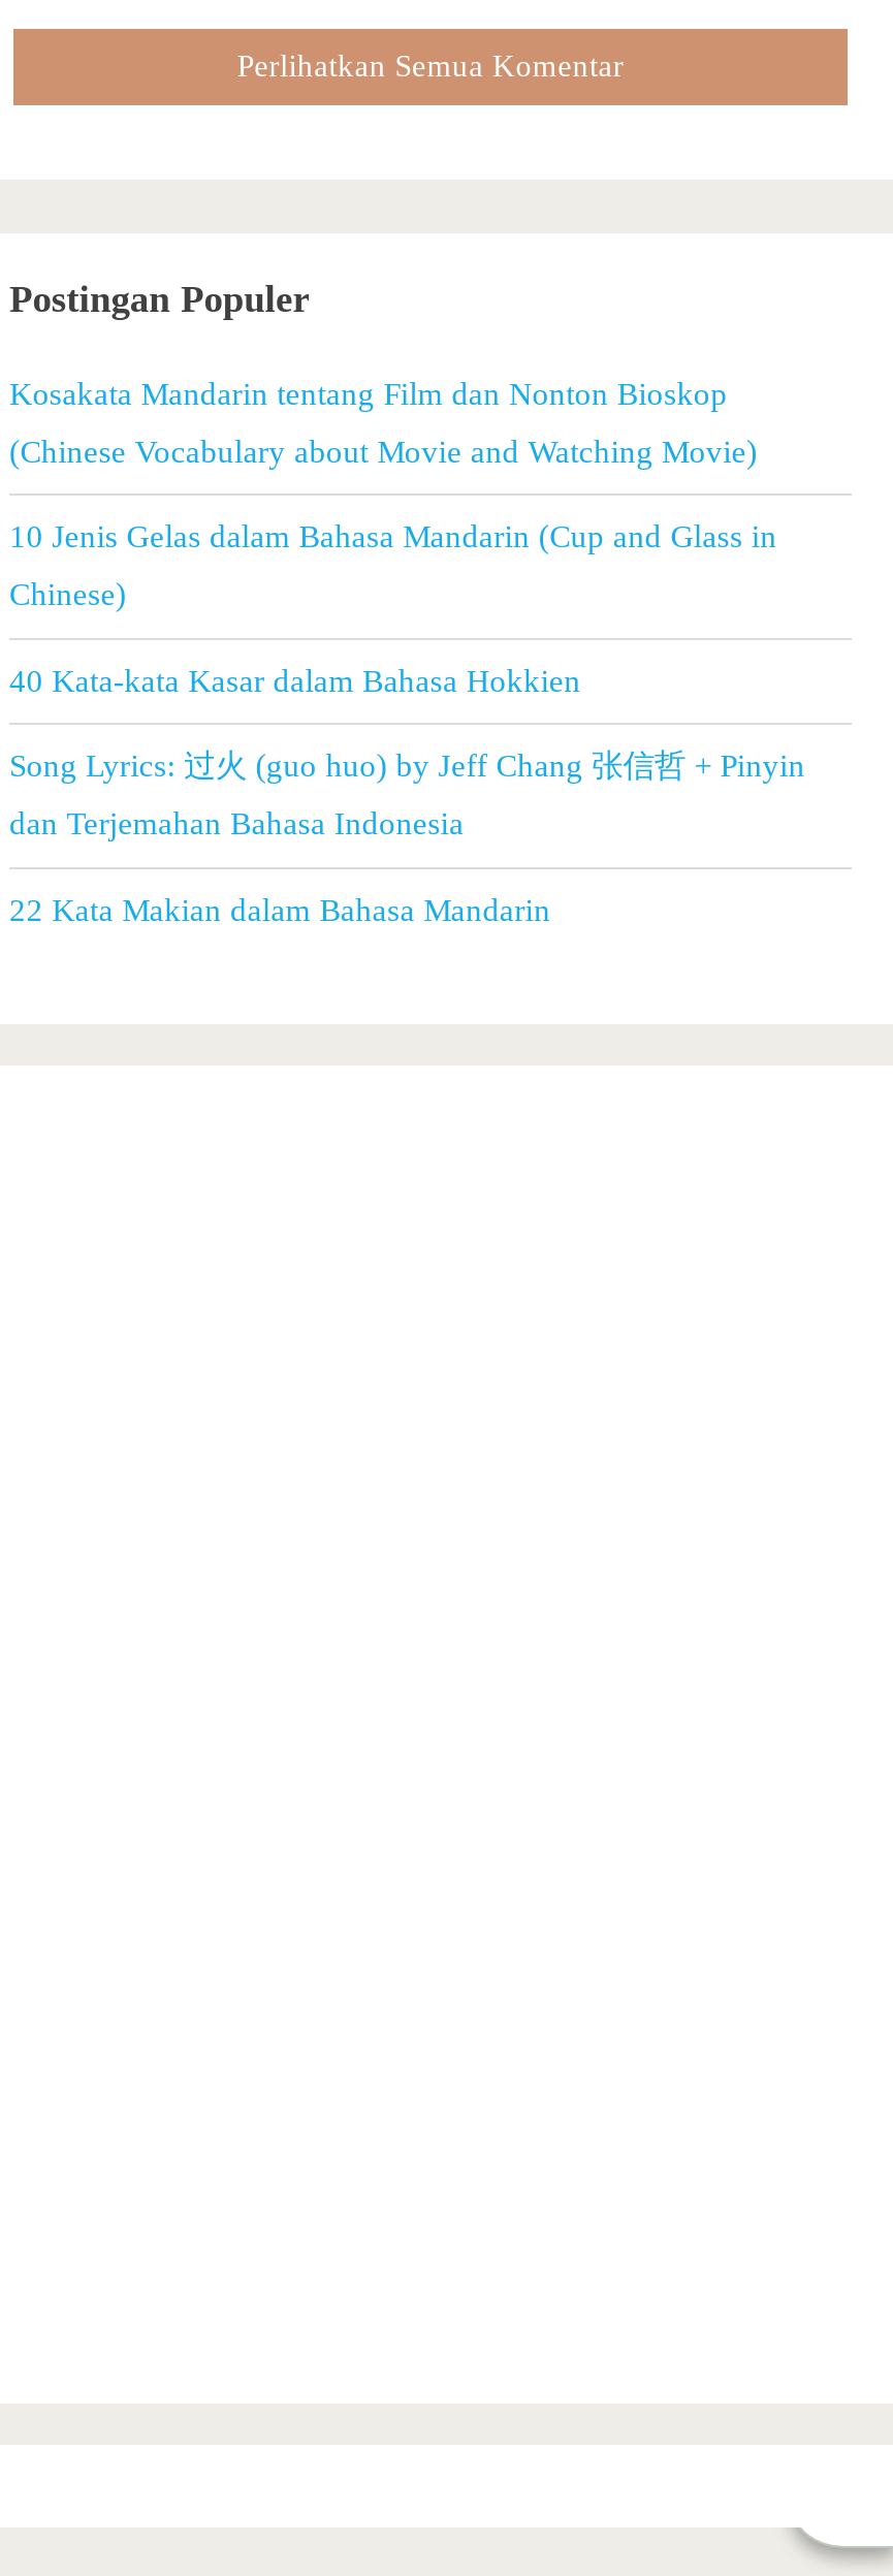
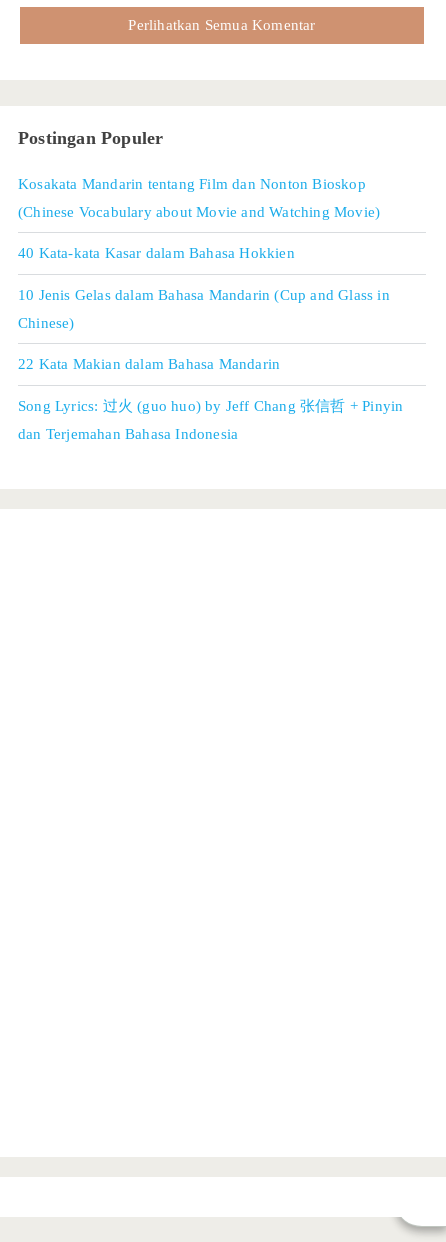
moved [9,519,777,612] -> [18,286,390,331]: 10 Jenis Gelas dalam Bahasa Mandarin (Cup and Glass in | Chinese)
moved [9,662,581,698] -> [18,244,295,261]: 40 Kata-kata Kasar dalam Bahasa Hokkien
moved [9,748,805,841] -> [18,397,403,442]: Song Lyrics: 过火 (guo huo) by Jeff Chang 张信哲 + Pinyin | dan Terjemahan Bahasa Indonesia
moved [9,891,551,927] -> [18,355,280,372]: 22 Kata Makian dalam Bahasa Mandarin

